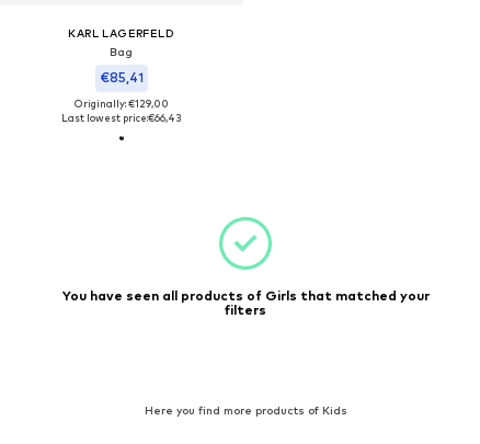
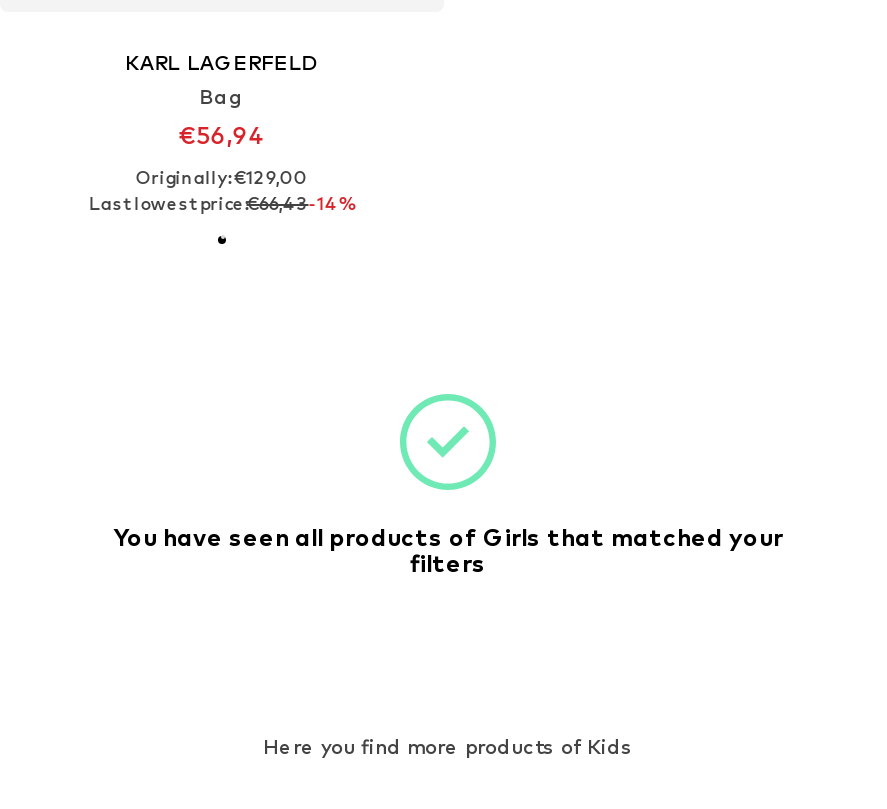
[100,69,143,86] €85,41 -> [178,121,264,151] €56,94
[61,112,182,124] Last lowest price:€66,43 -> [88,193,354,215] Last lowest price:€66,43-14%

